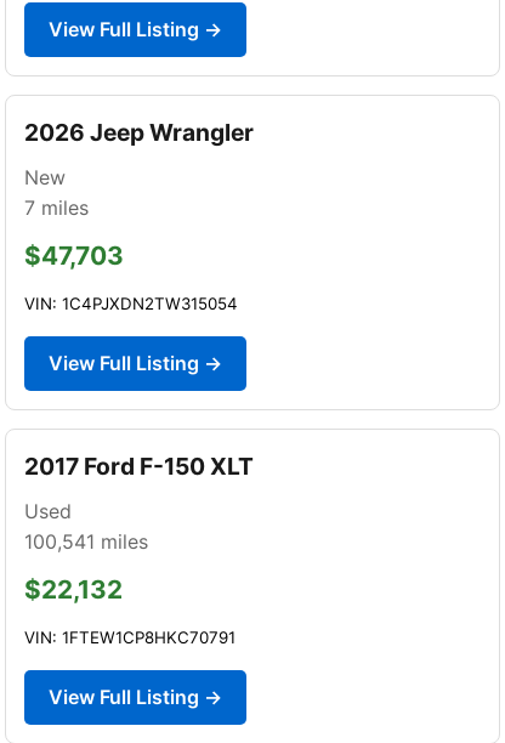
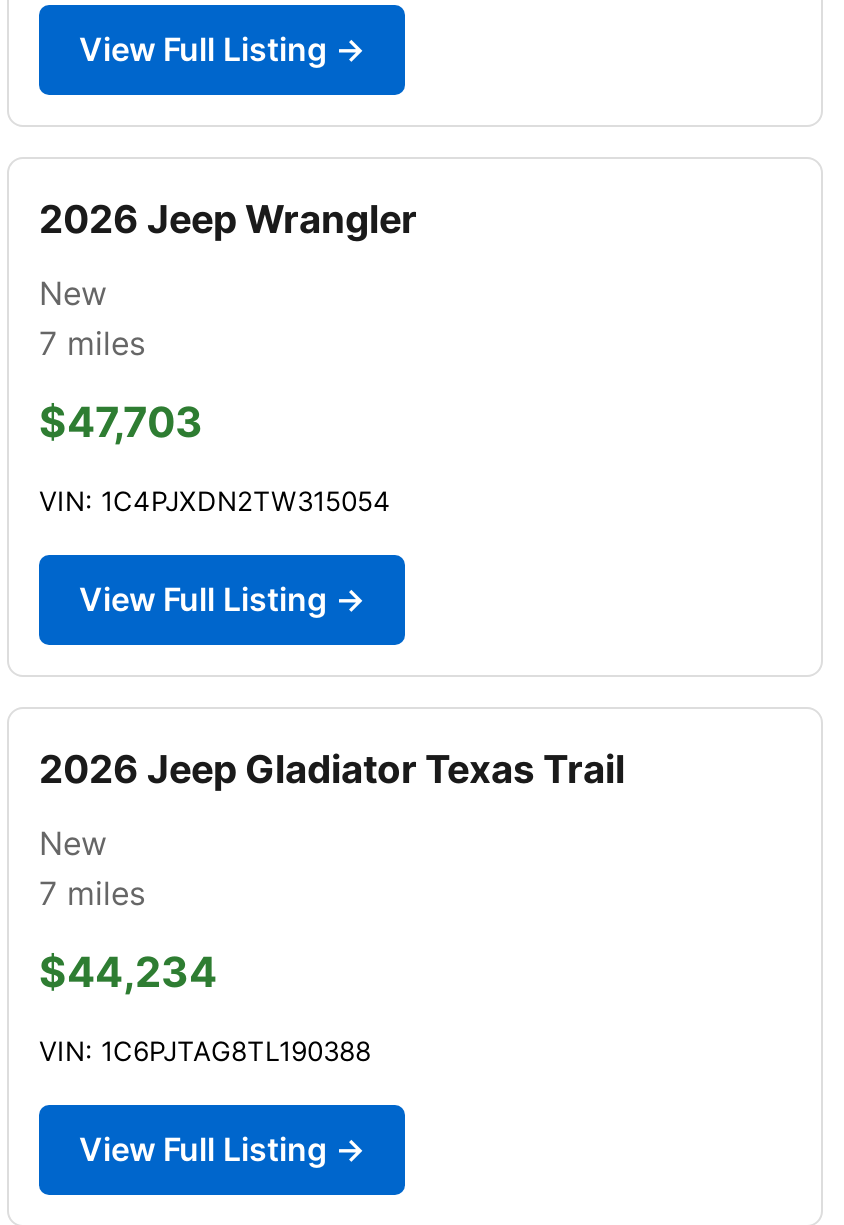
[24,452,254,481] 2017 Ford F-150 XLT -> [39,745,625,793] 2026 Jeep Gladiator Texas Trail
[24,499,148,553] Used | 100,541 miles -> [39,823,145,913] New | 7 miles
[24,574,123,604] $22,132 -> [39,947,217,997] $44,234
[24,628,236,647] VIN: 1FTEW1CP8HKC70791 -> [39,1035,371,1067] VIN: 1C6PJTAG8TL190388

